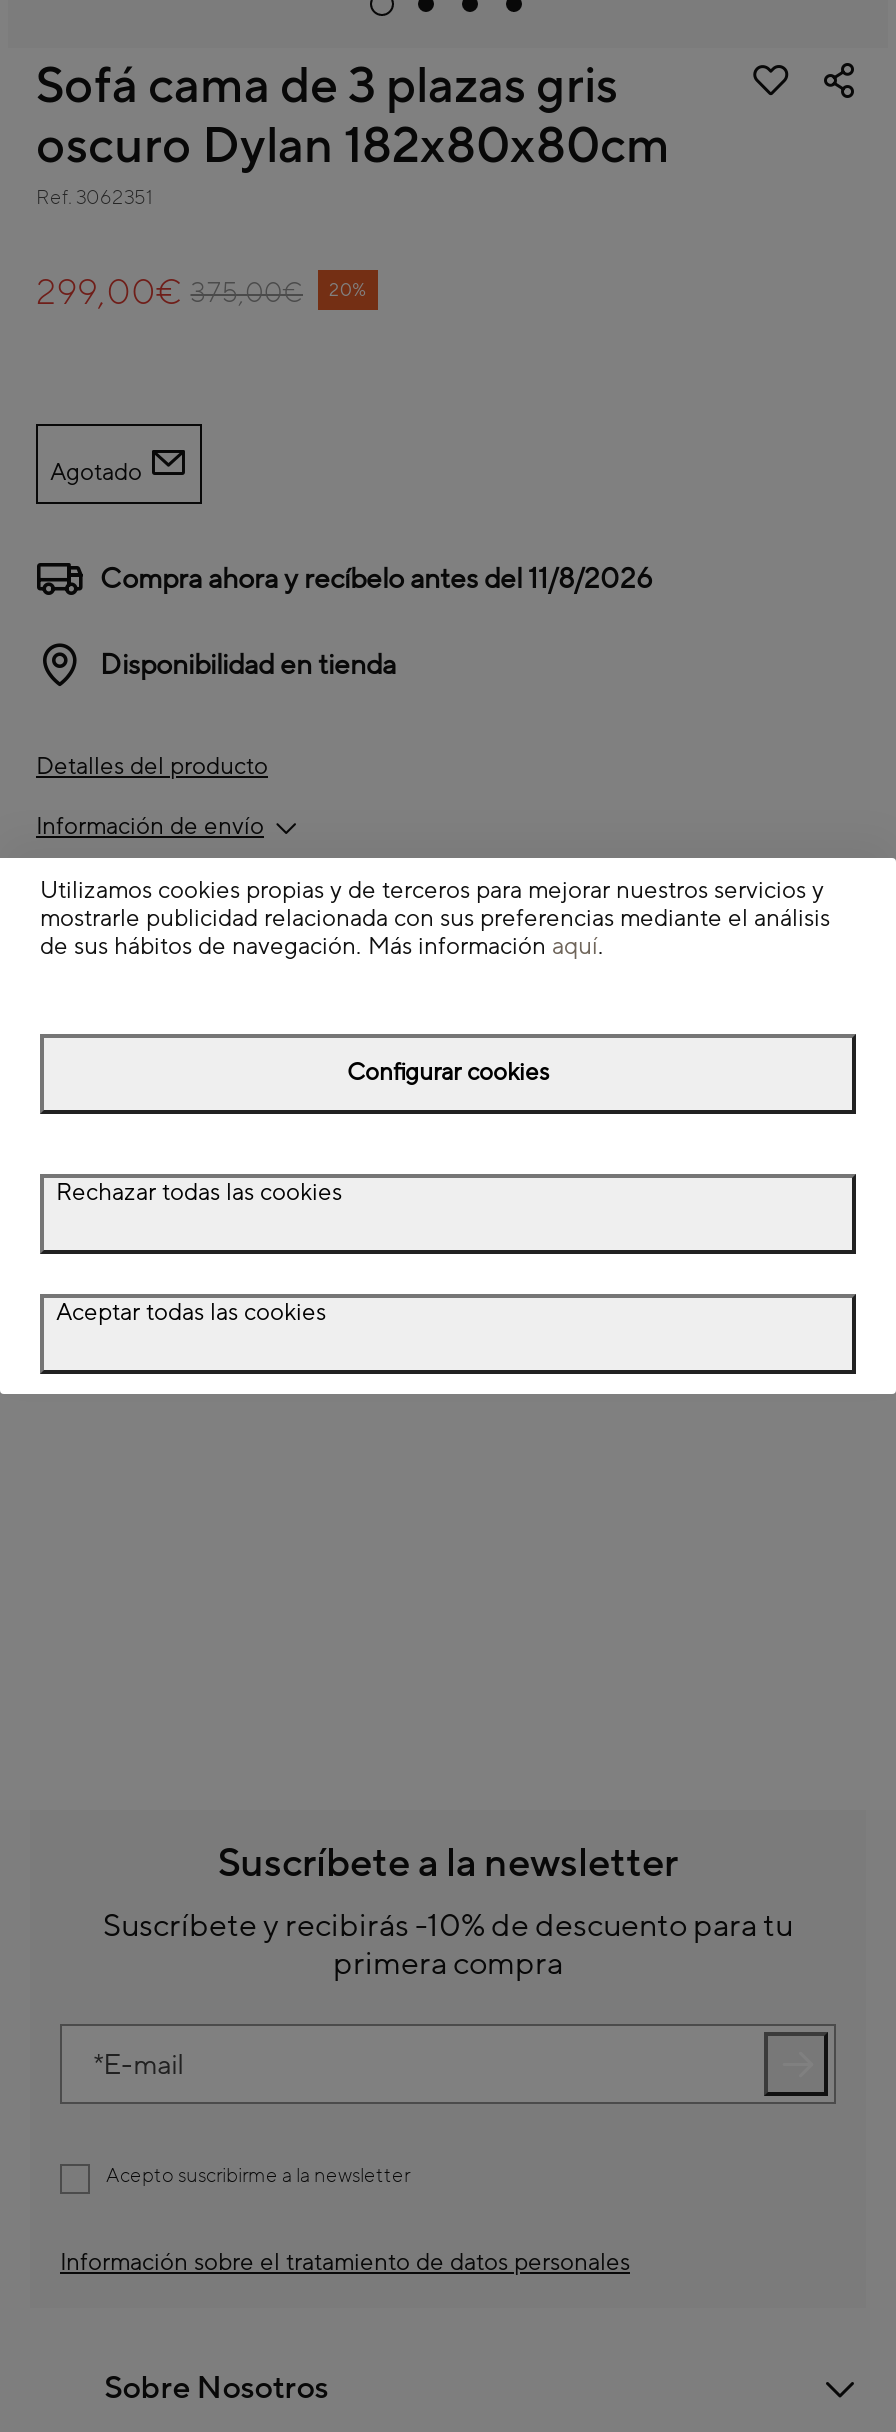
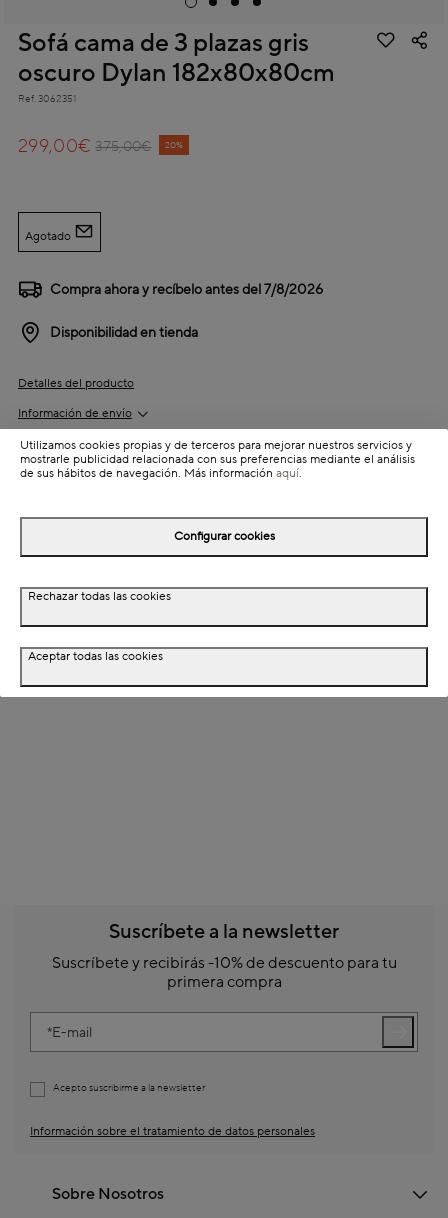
[100,562,658,598] Compra ahora y recíbelo antes del 11/8/2026 -> [50,281,326,299] Compra ahora y recíbelo antes del 7/8/2026

